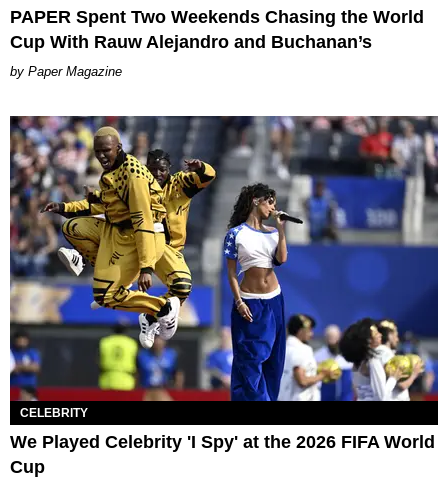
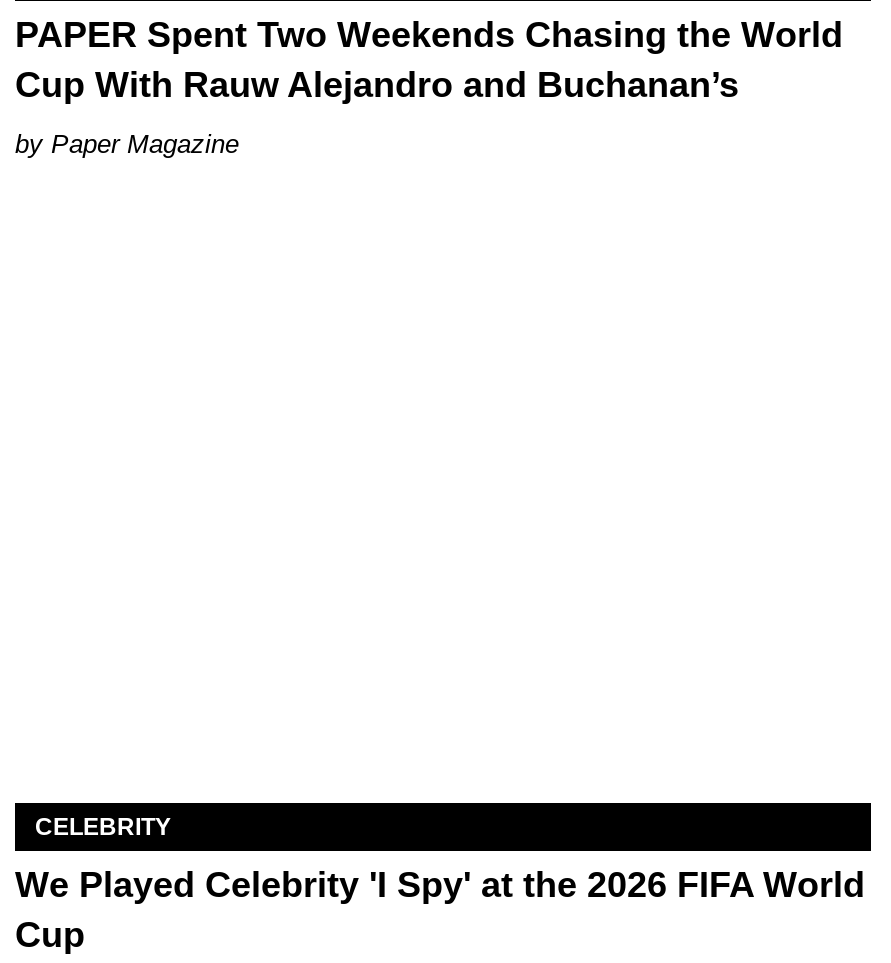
[9,115,439,402] [image] -> none

